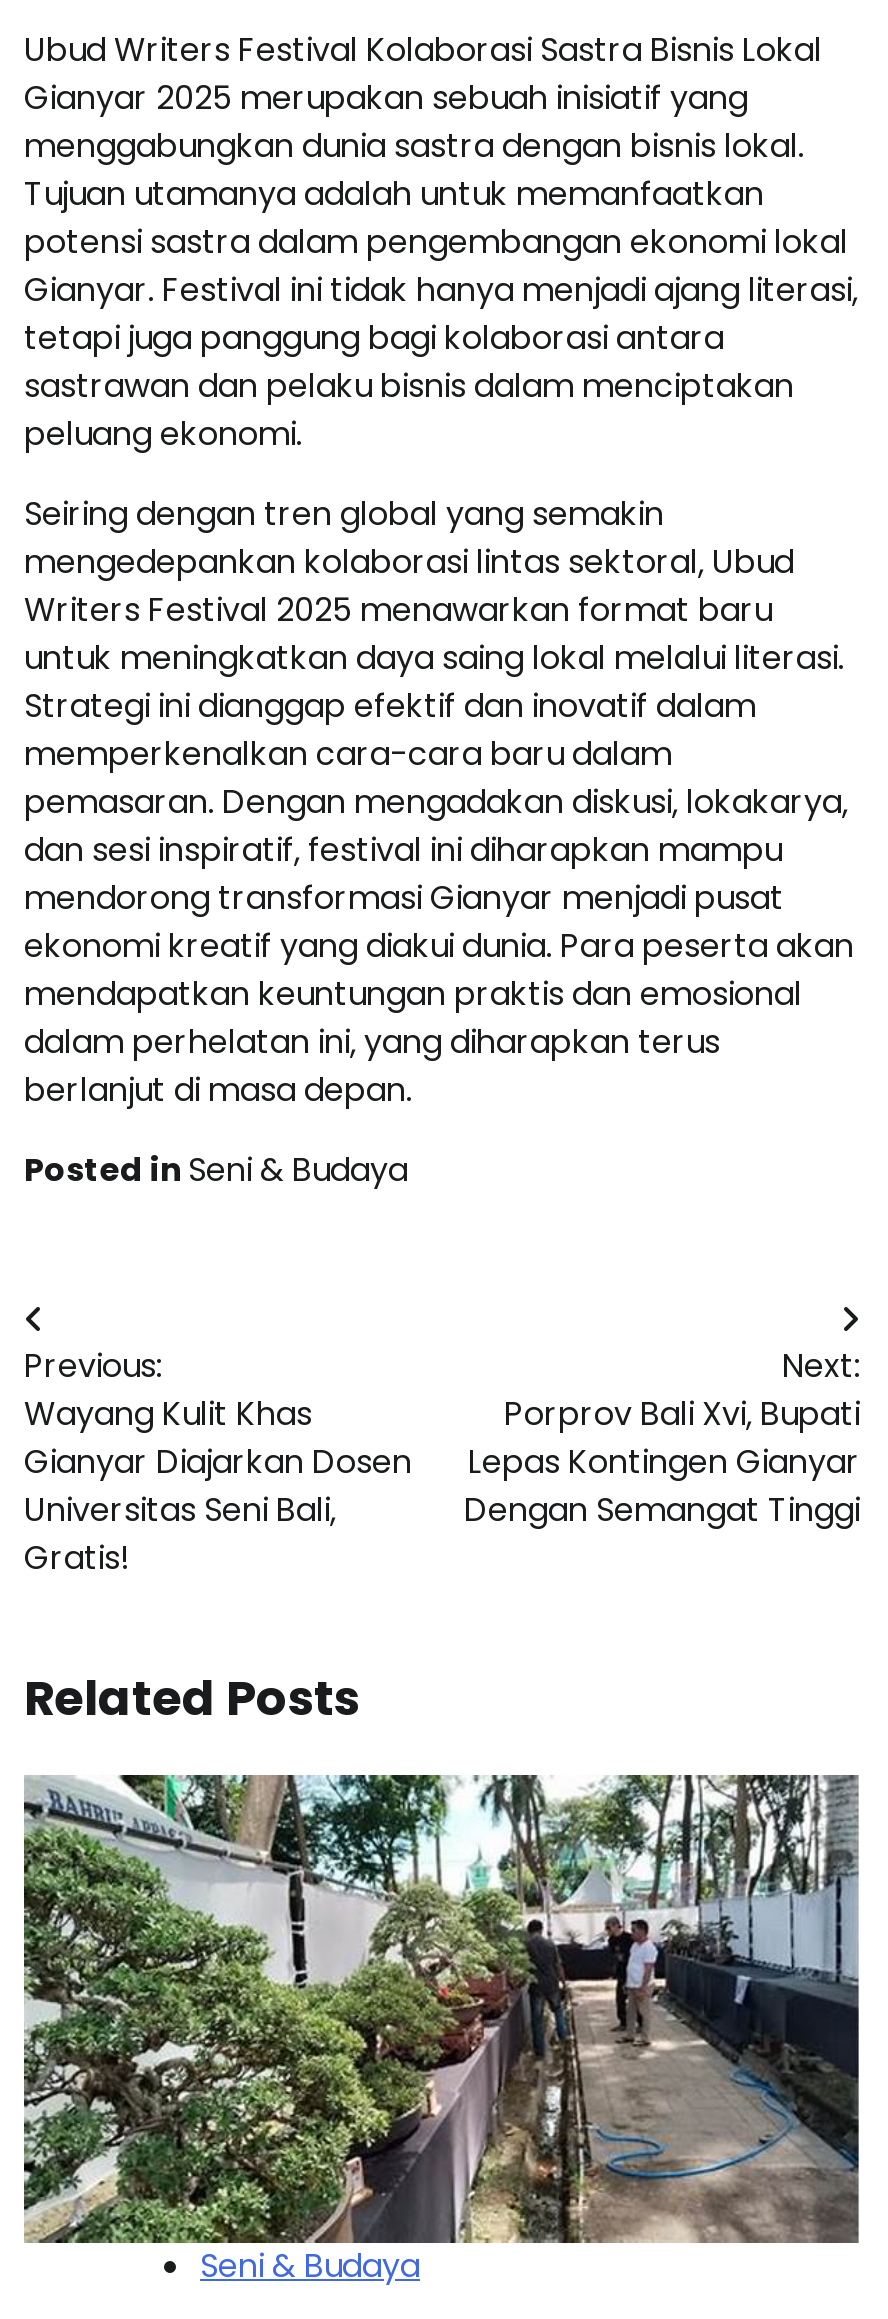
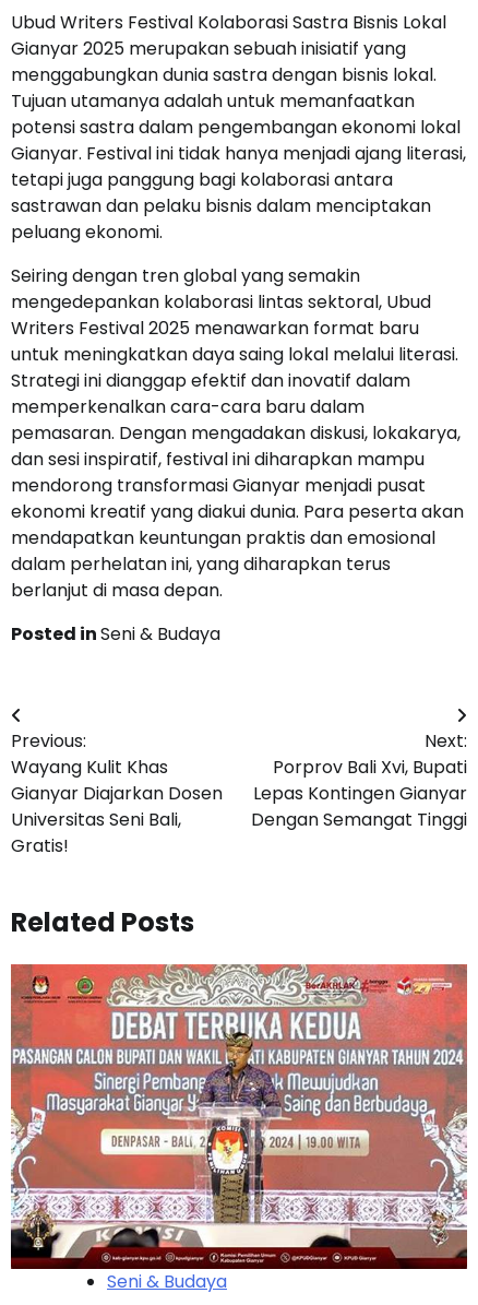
[22,1771,860,2245] [image] -> [10,963,468,1270] [image]

